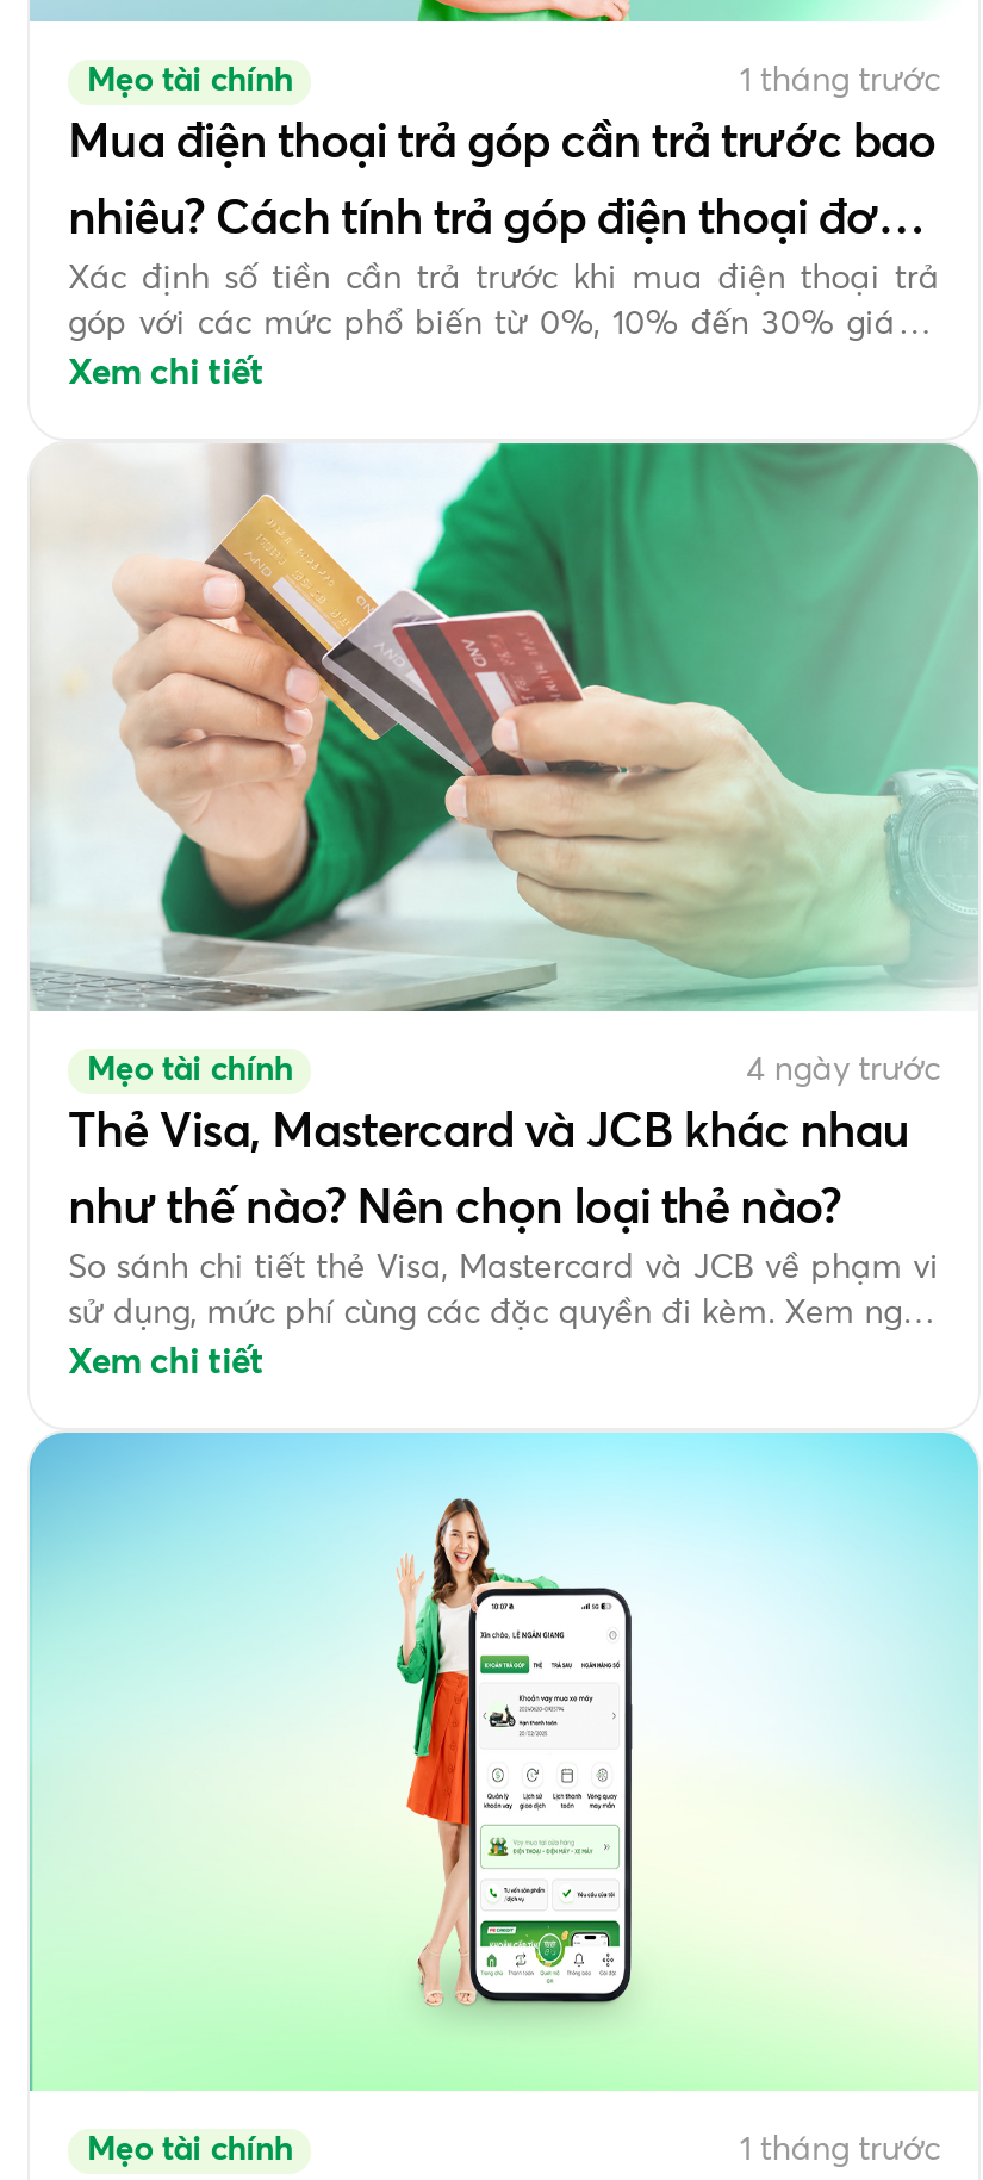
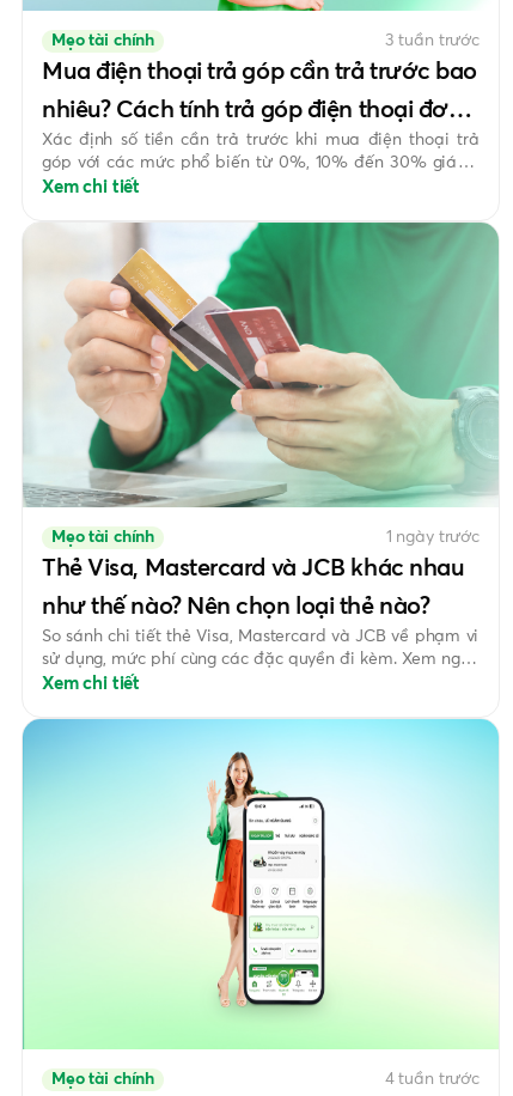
[739,64,940,98] 1 tháng trước -> [385,32,480,49] 3 tuần trước
[746,1054,940,1087] 4 ngày trước -> [386,529,480,546] 1 ngày trước
[739,2134,940,2167] 1 tháng trước -> [385,1071,480,1088] 4 tuần trước

